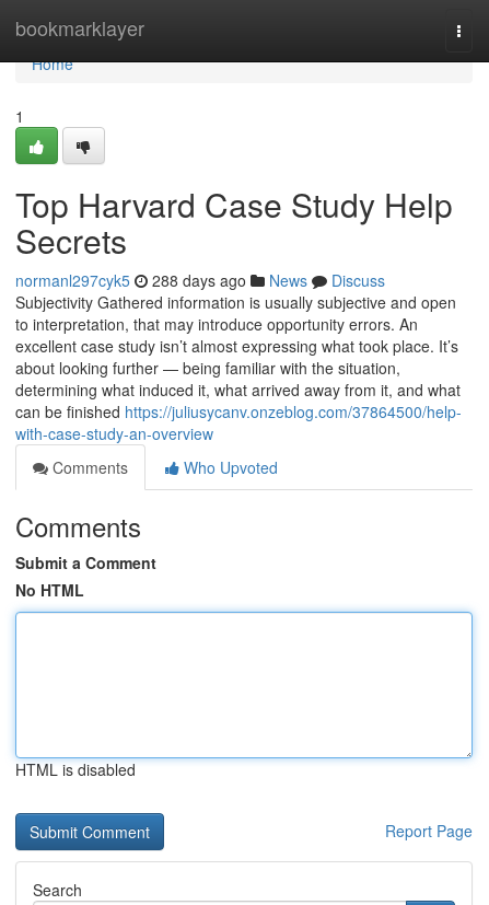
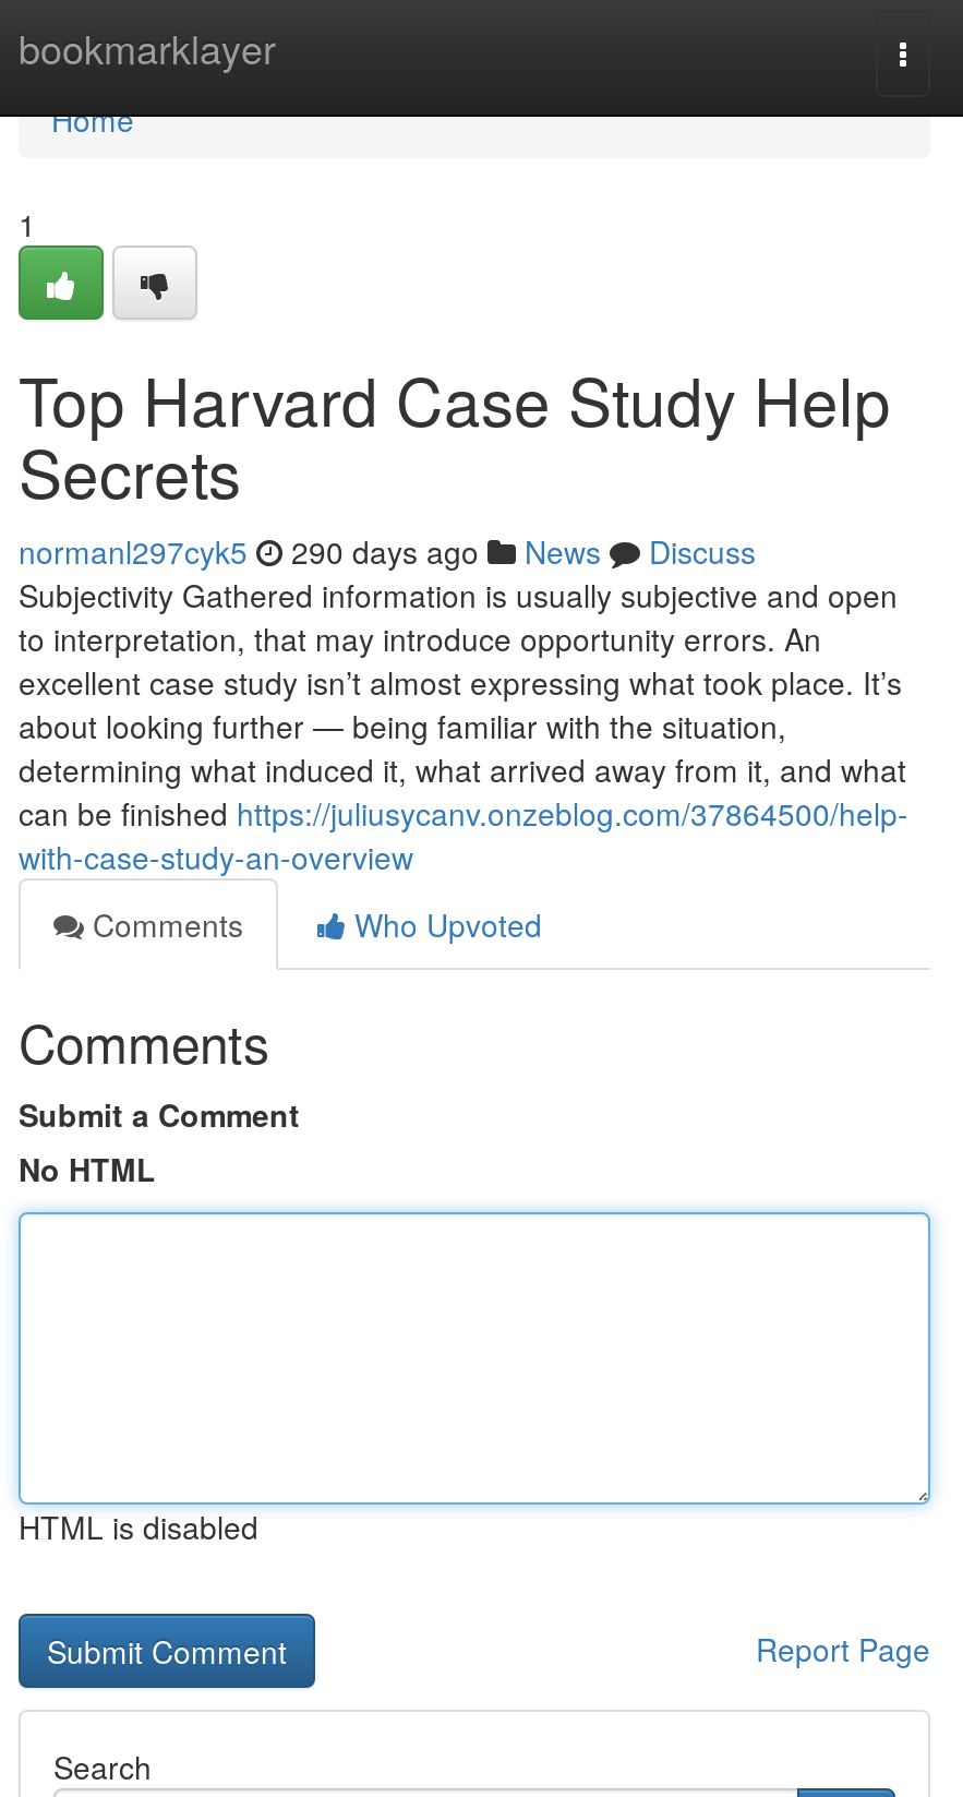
[15,269,385,291] normanl297cyk5 288 days ago News Discuss -> [19,529,756,573] normanl297cyk5 290 days ago News Discuss

